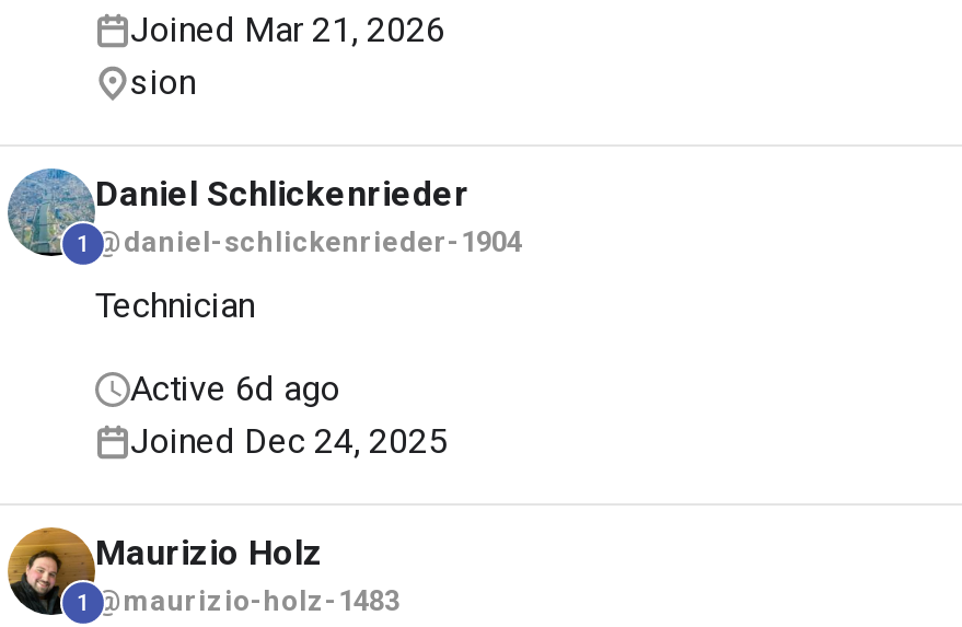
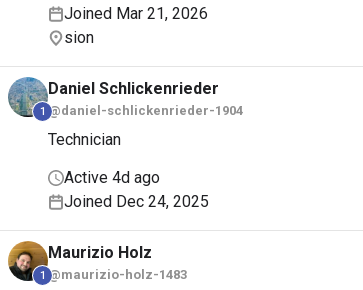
[130,368,340,409] Active 6d ago -> [64,168,160,187] Active 4d ago

